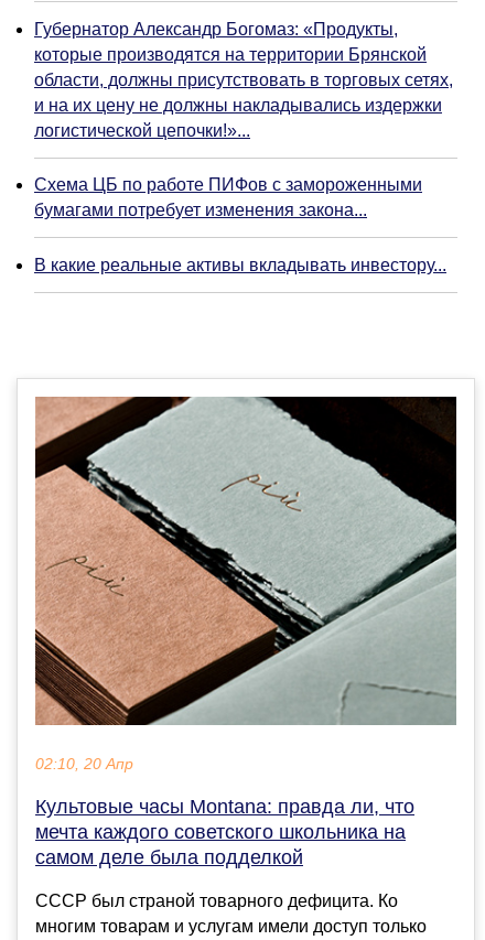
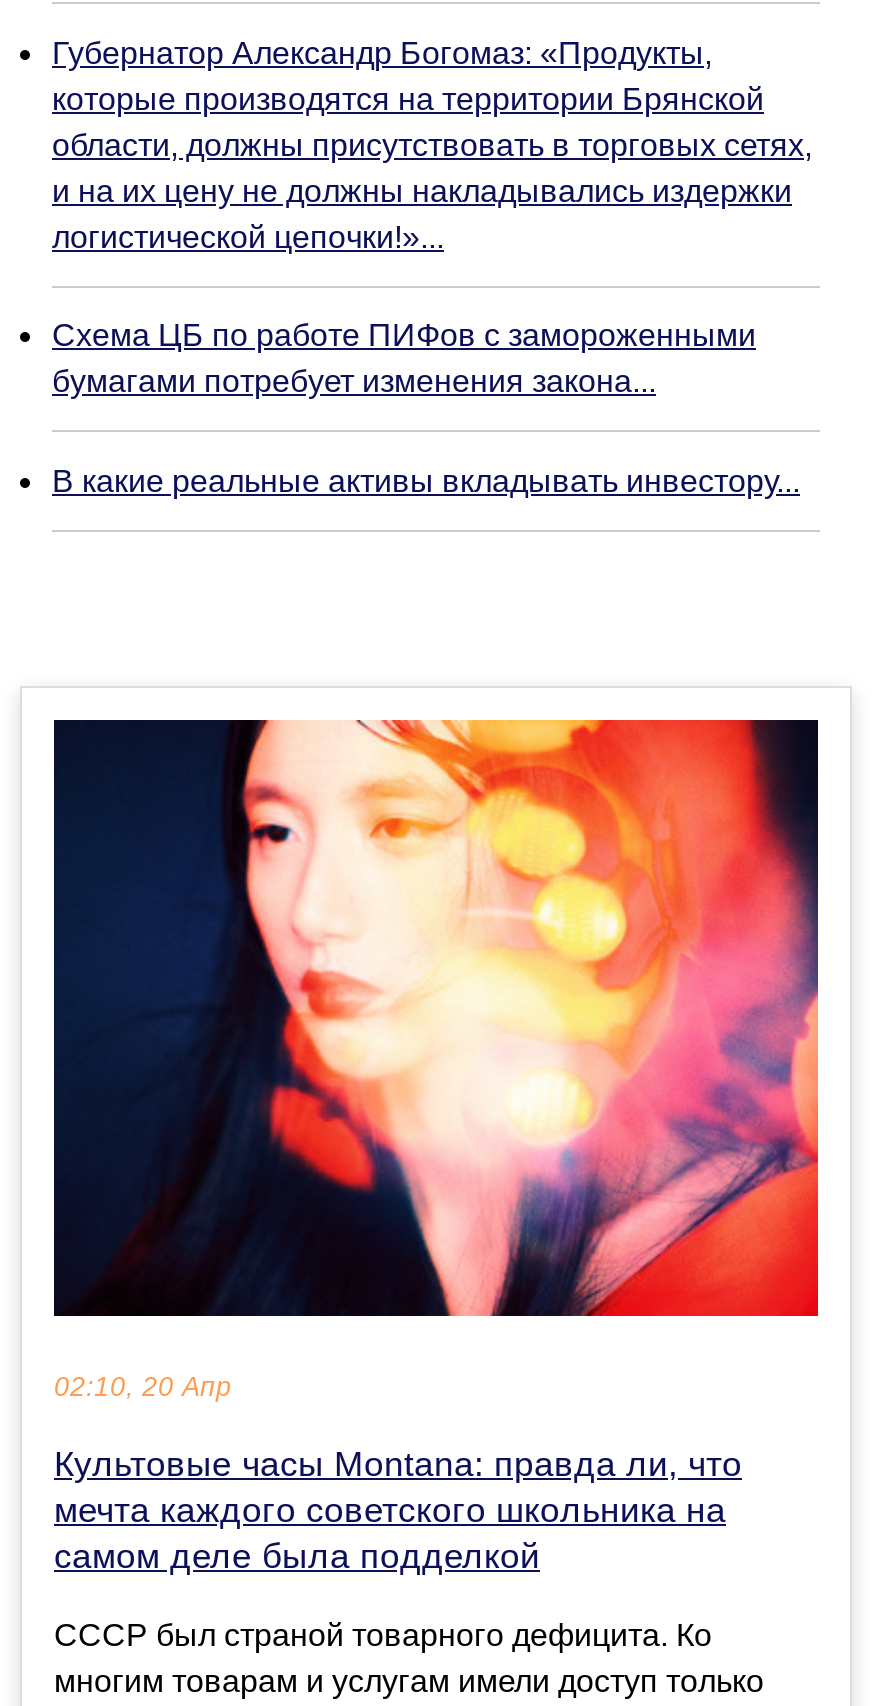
[34,396,457,726] [image] -> [52,718,820,1318] [image]

